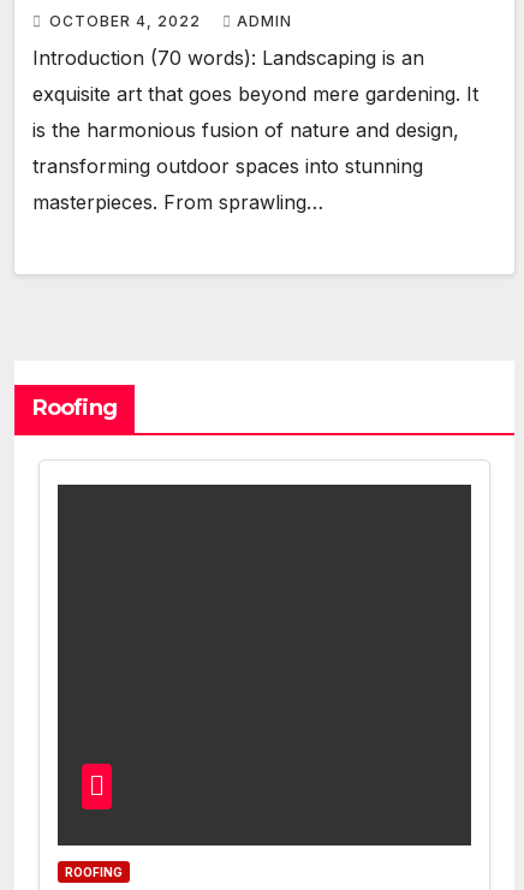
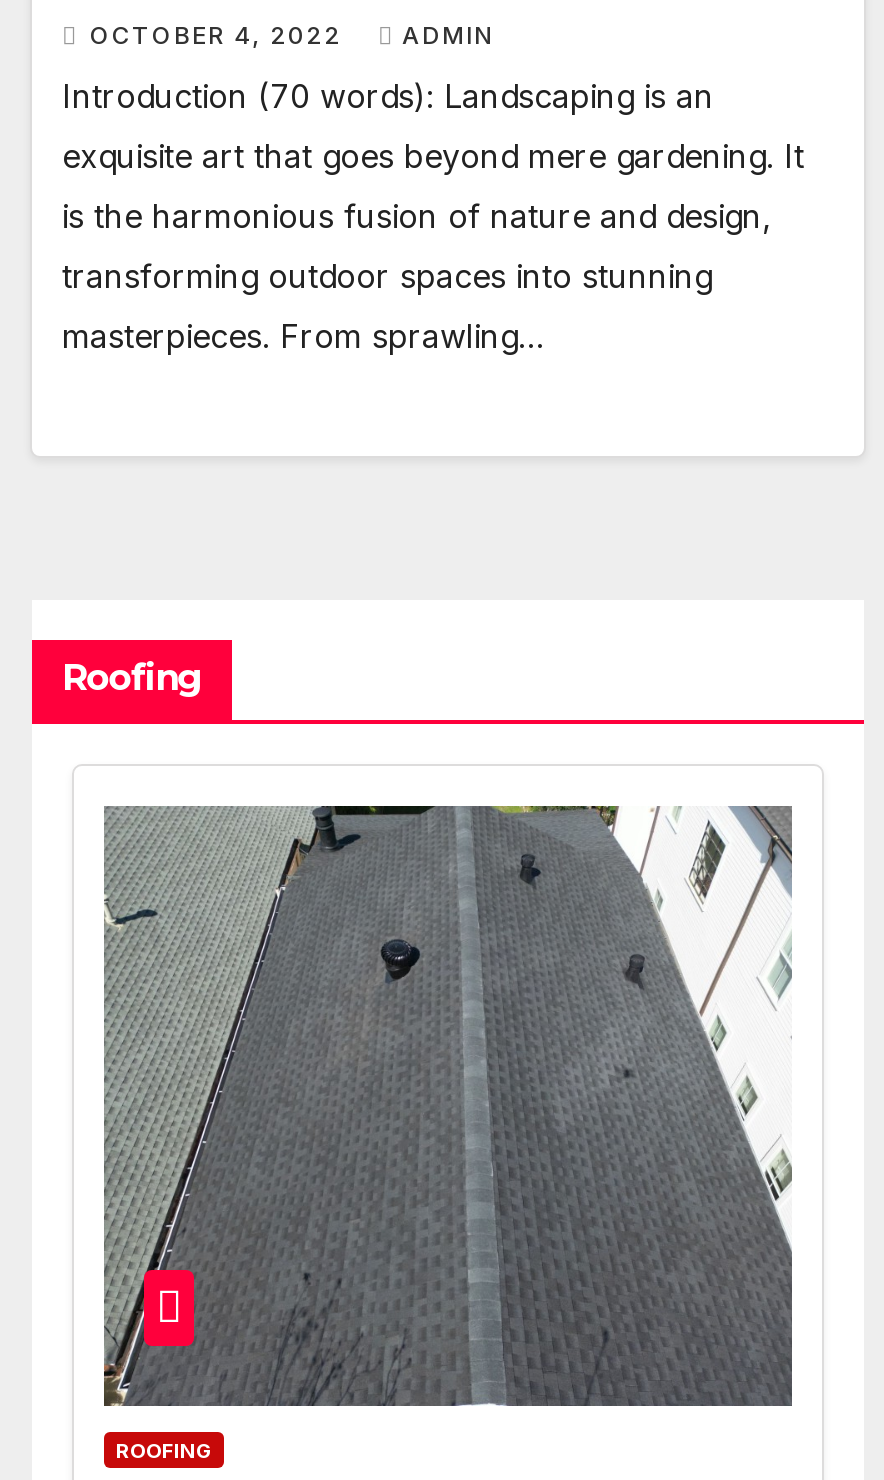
none -> [102,804,792,1406] [image]

